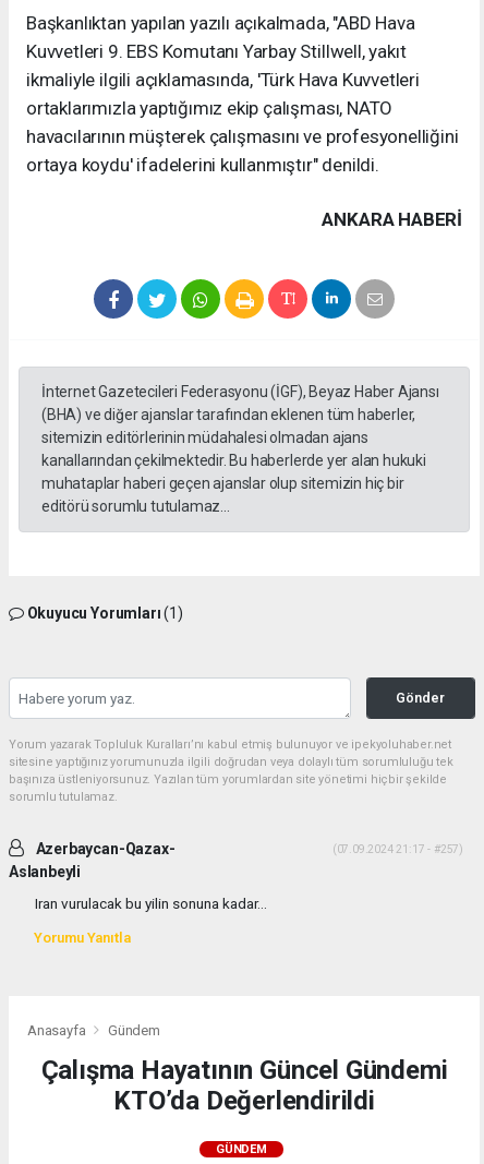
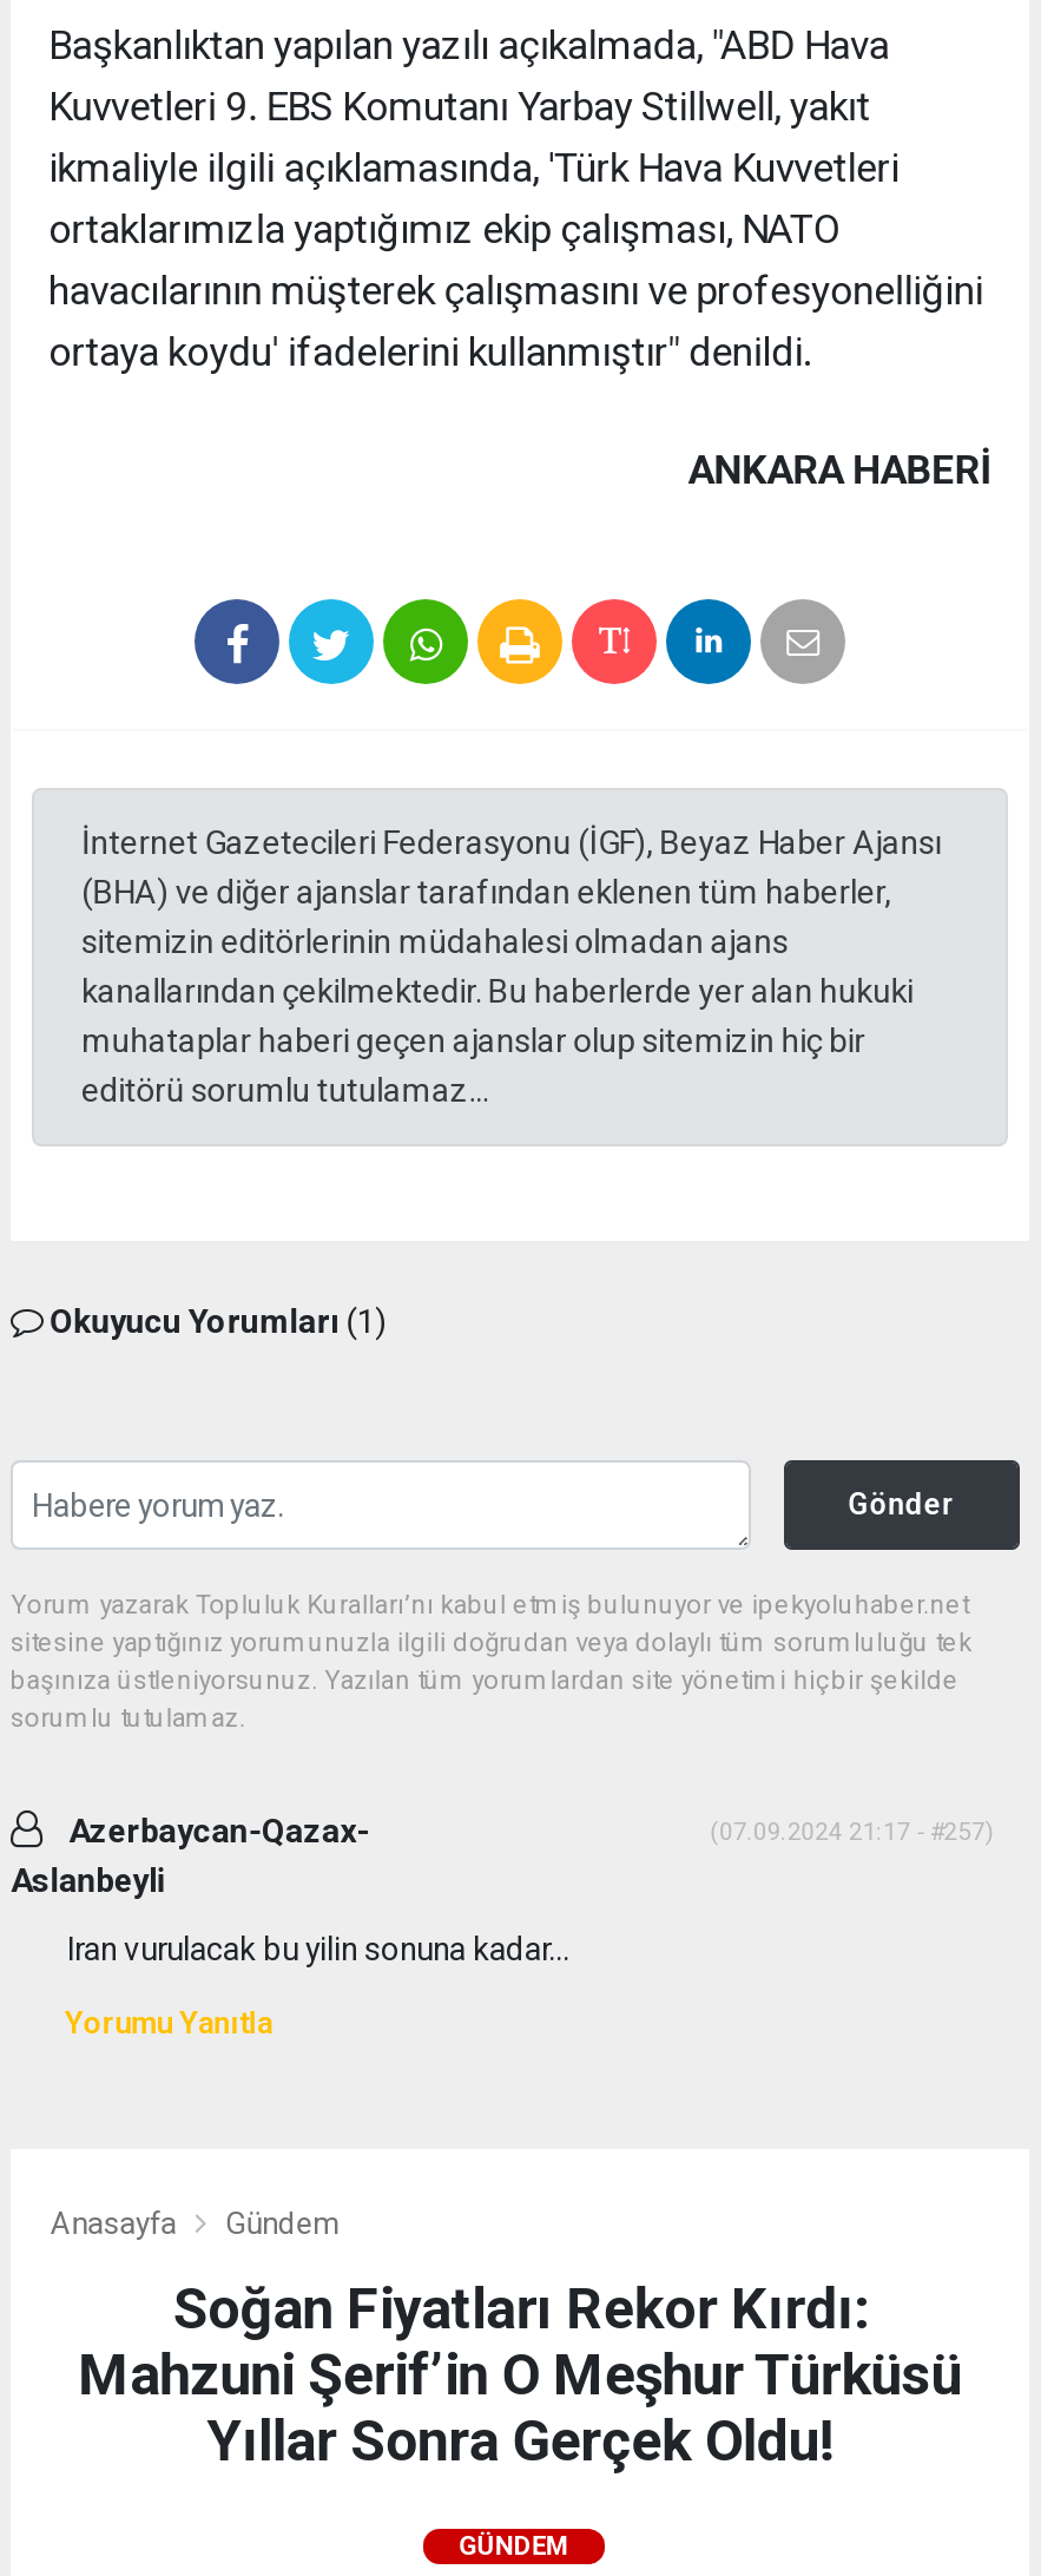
[41,1055,447,1116] Çalışma Hayatının Güncel Gündemi | KTO’da Değerlendirildi -> [78,2277,962,2475] Soğan Fiyatları Rekor Kırdı: | Mahzuni Şerif’in O Meşhur Türküsü | Yıllar Sonra Gerçek Oldu!

